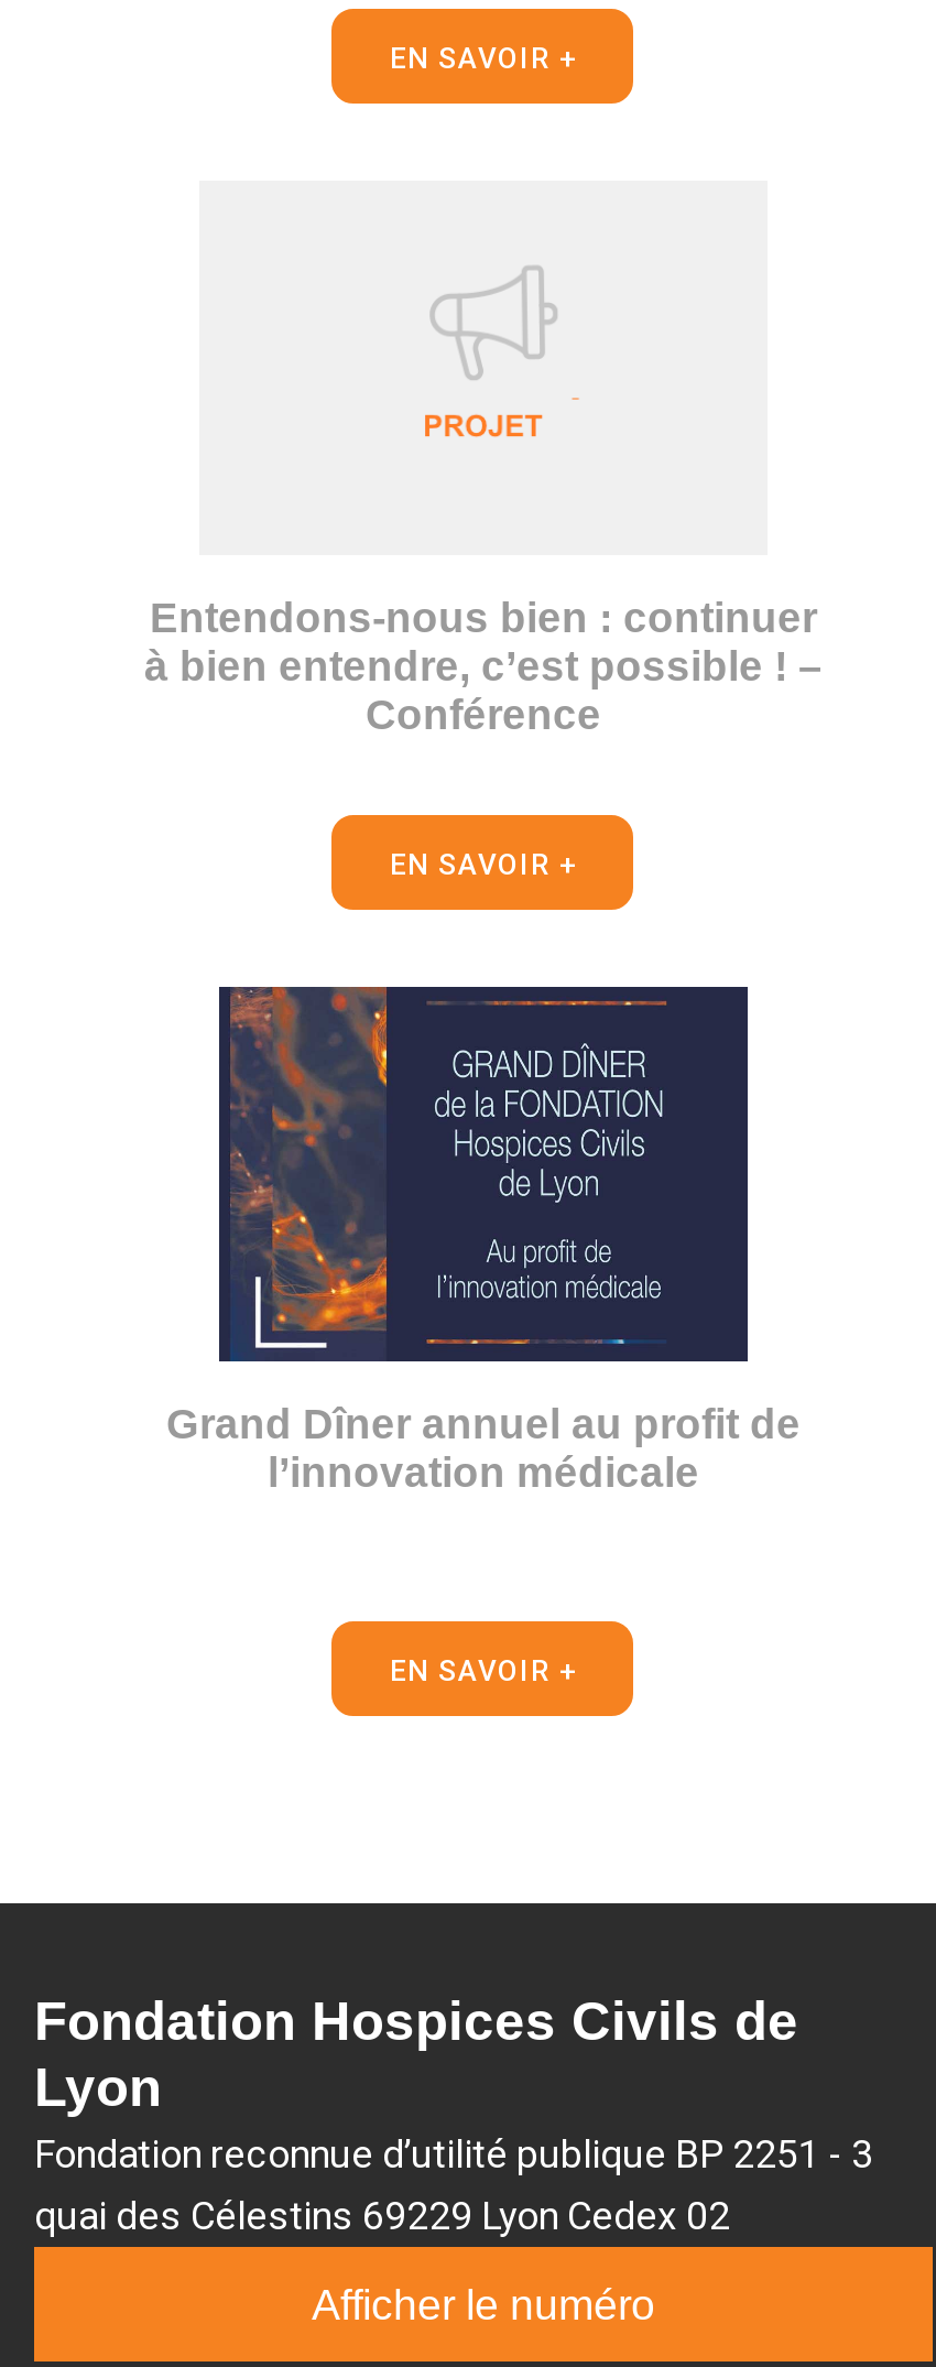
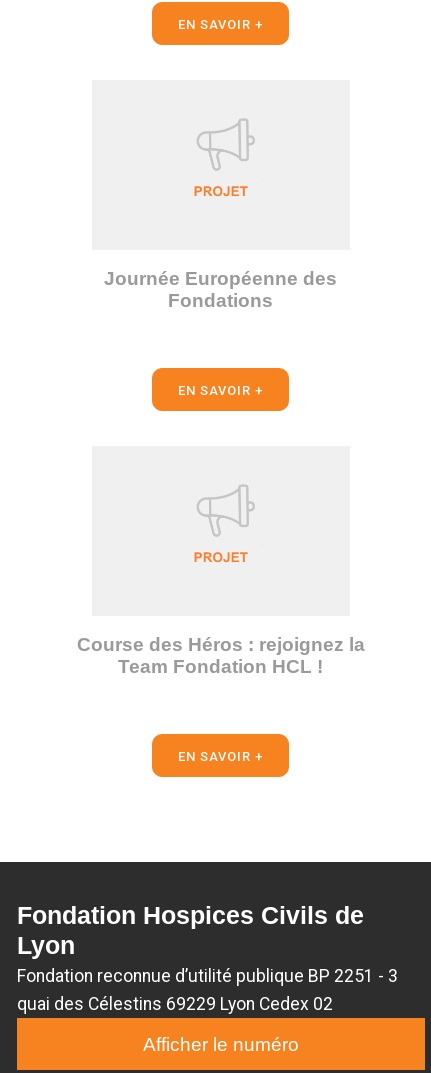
[144,595,823,738] Entendons-nous bien : continuer | à bien entendre, c’est possible ! – | Conférence -> [104,268,337,311] Journée Européenne des | Fondations
[217,985,750,1364] [image] -> none
[166,1401,801,1496] Grand Dîner annuel au profit de | l’innovation médicale -> [77,634,365,677] Course des Héros : rejoignez la | Team Fondation HCL !

